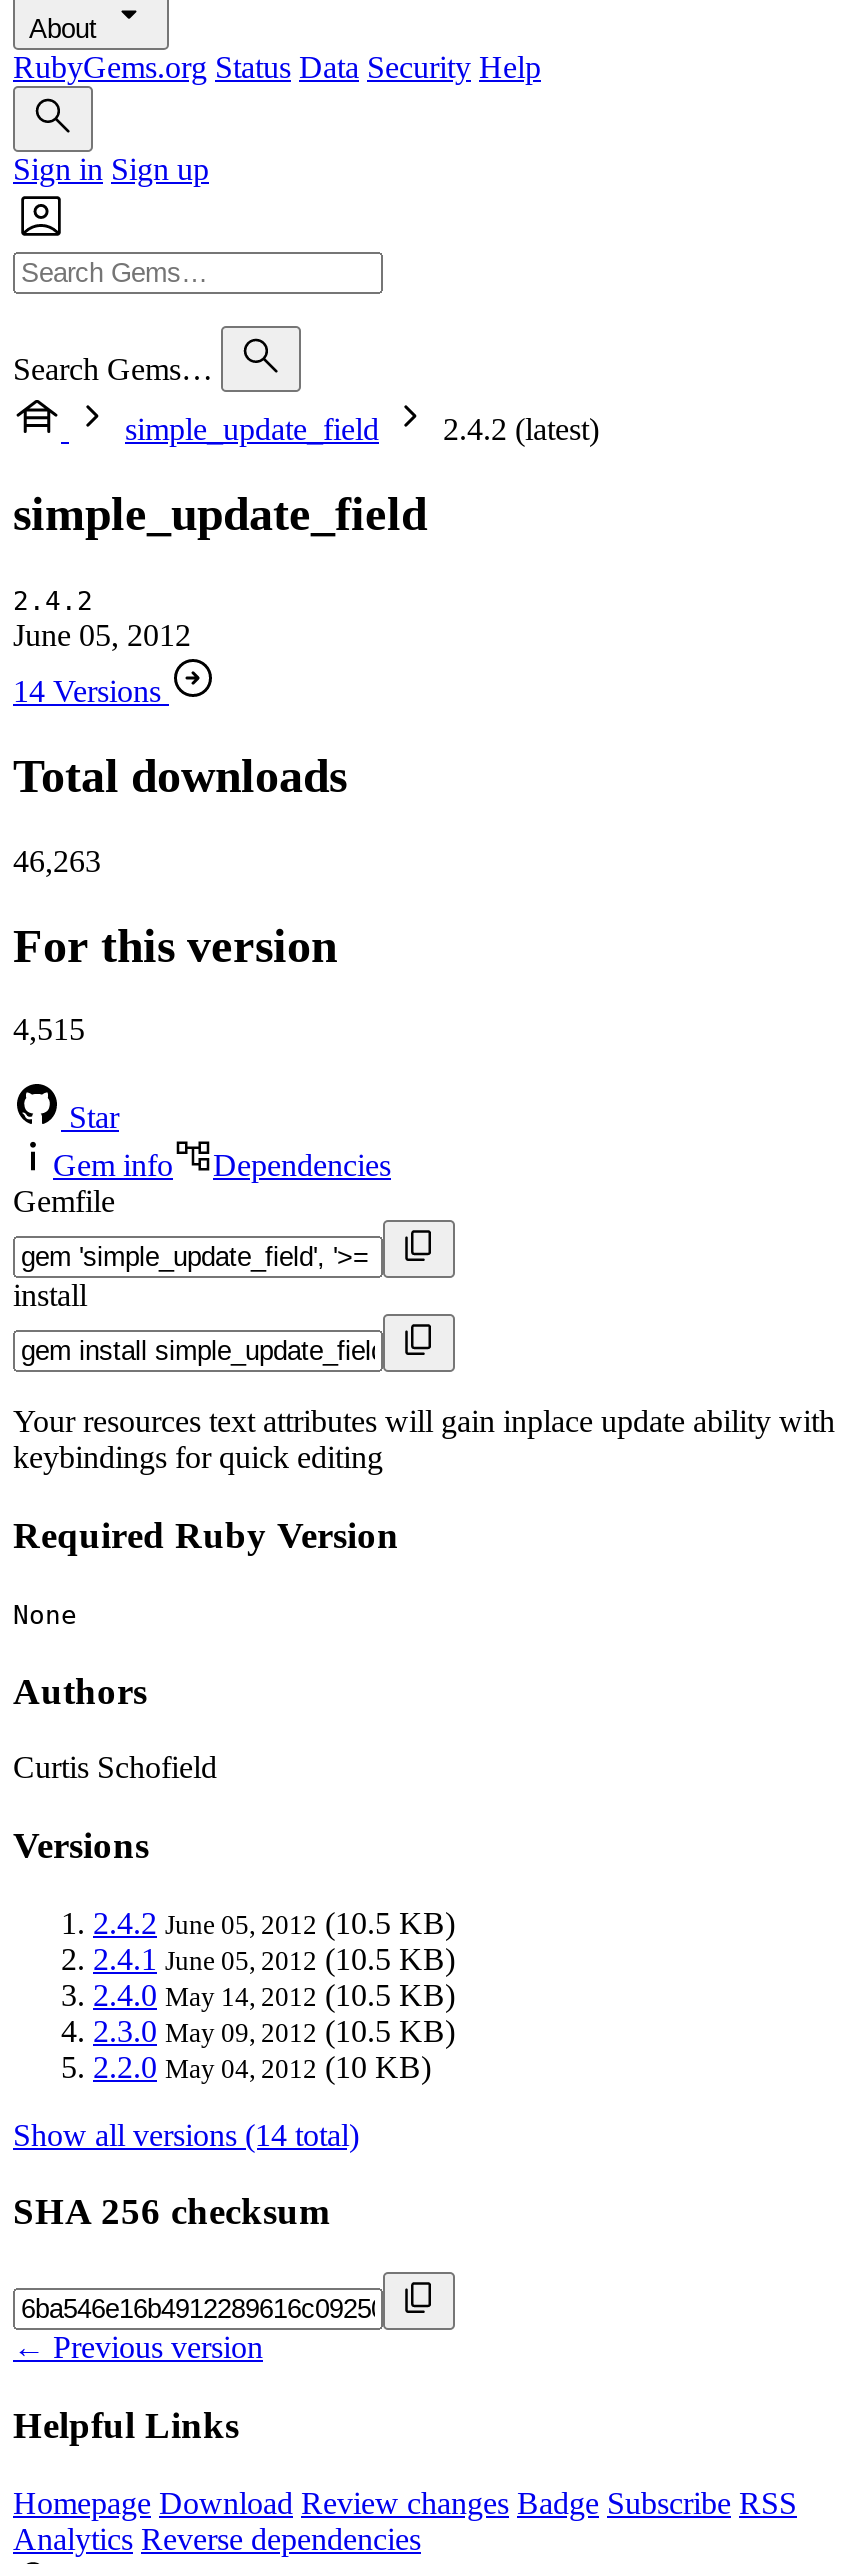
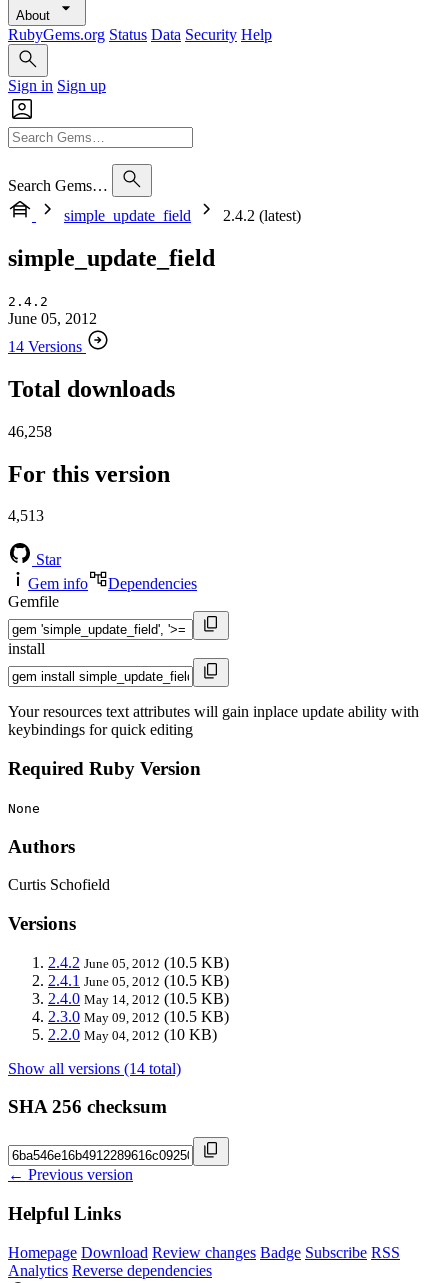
[13,843,101,877] 46,263 -> [8,423,52,440] 46,258
[13,1013,85,1047] 4,515 -> [8,507,44,524] 4,513

